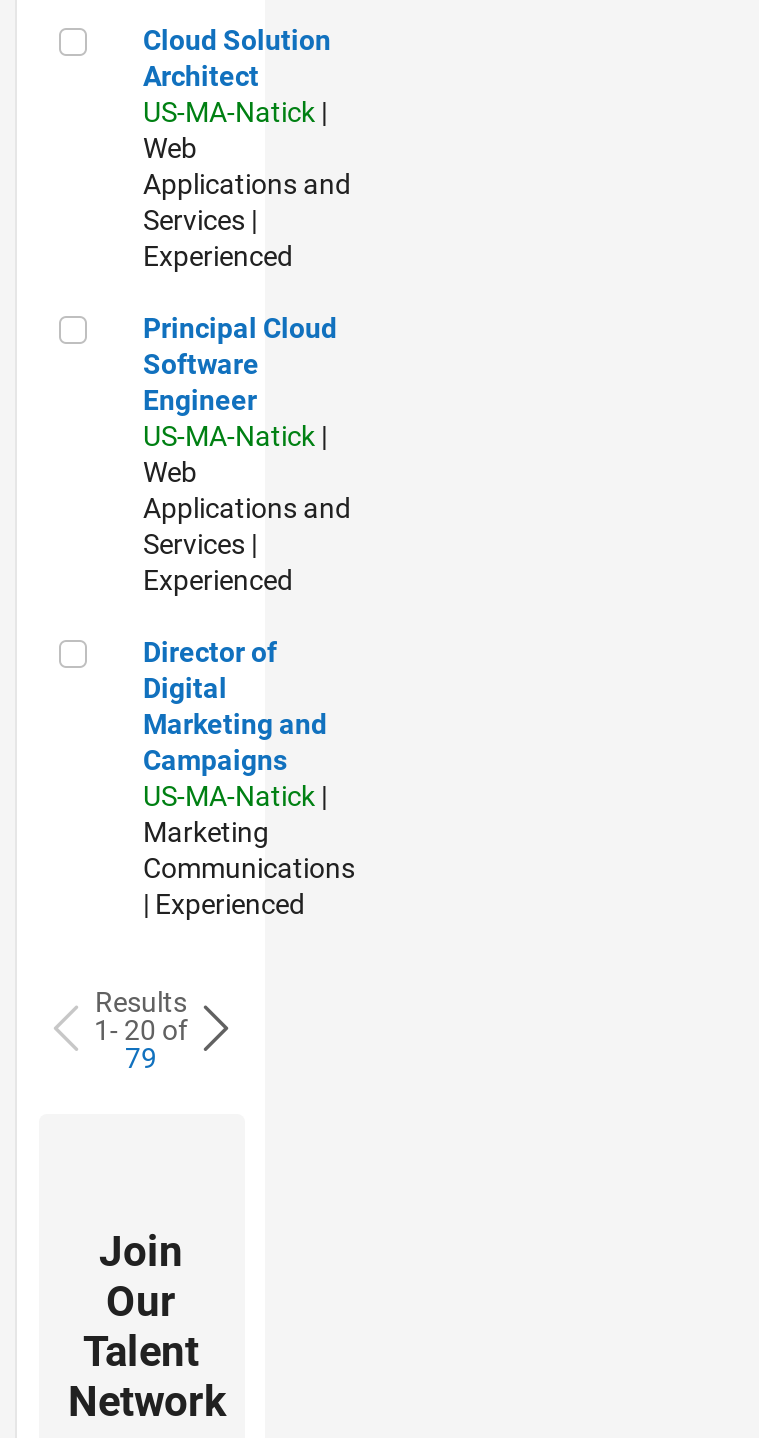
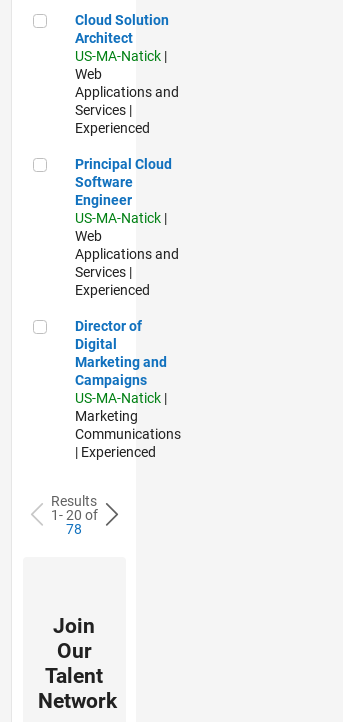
[125,1042,157,1074] 79 -> [66,521,82,537] 78

